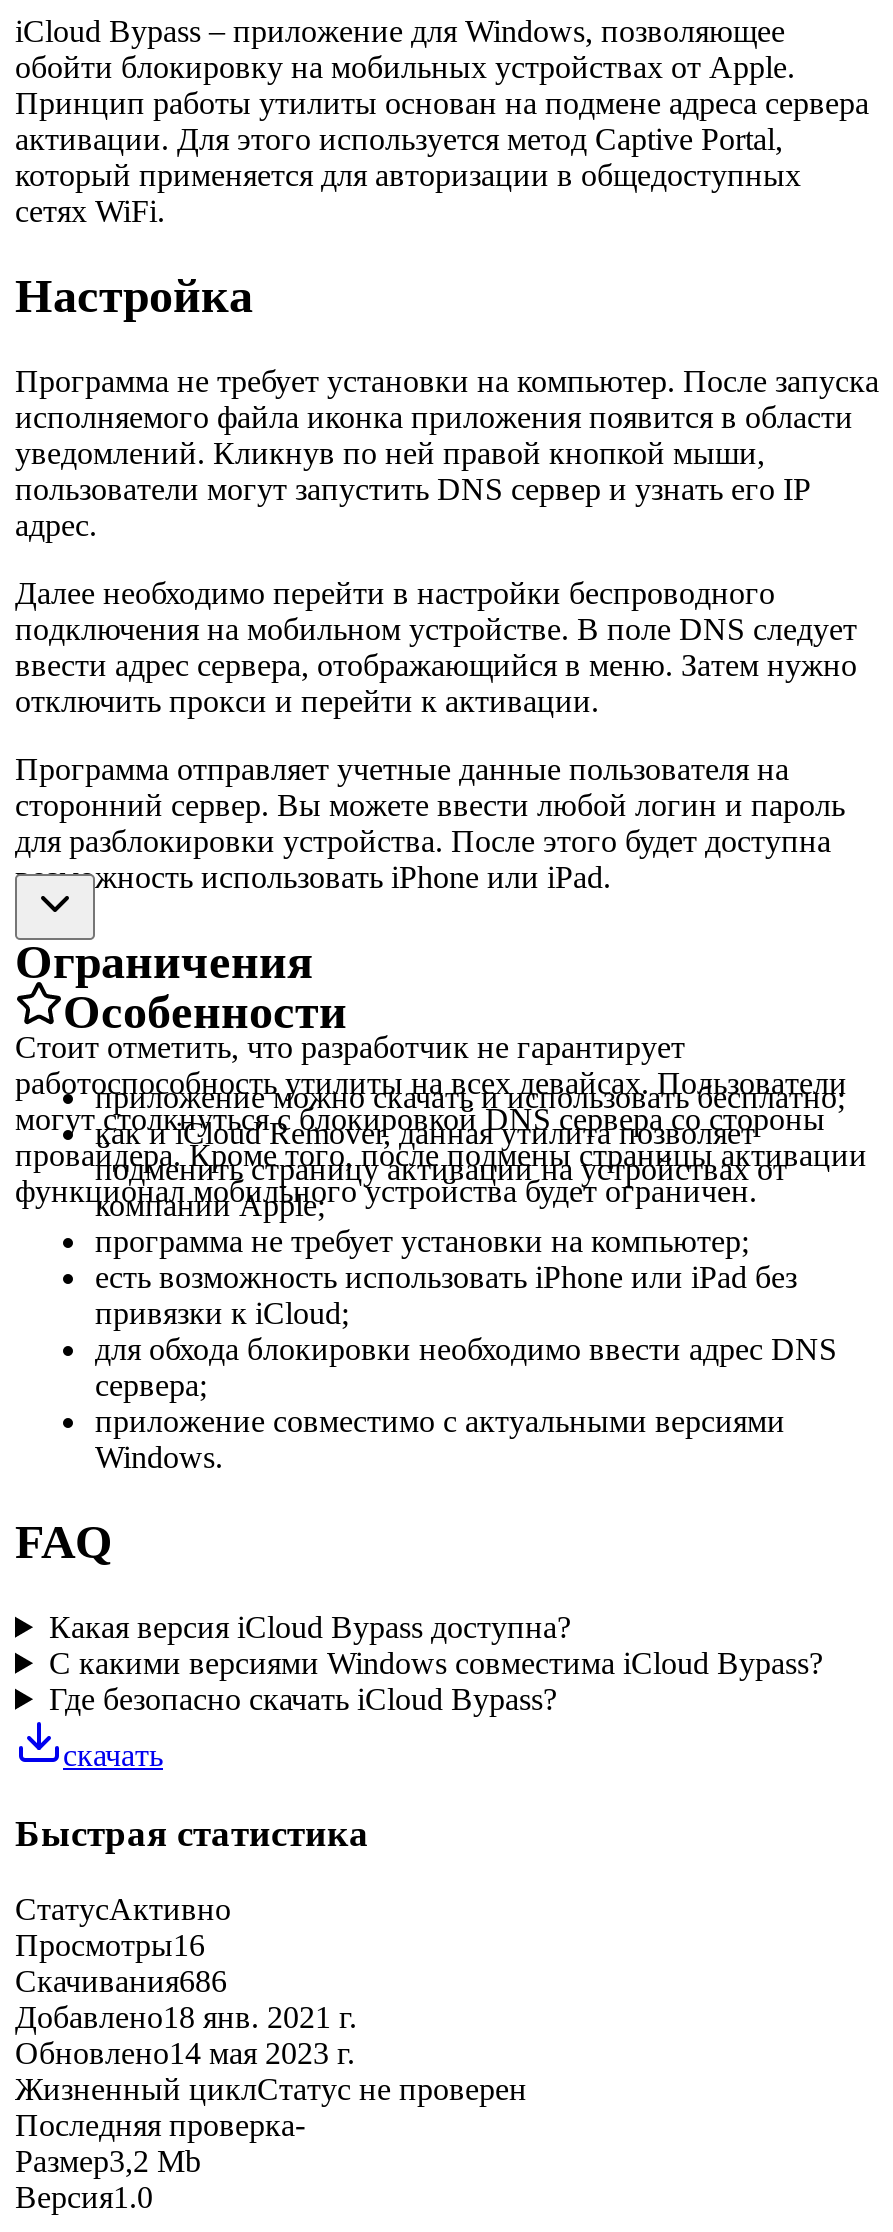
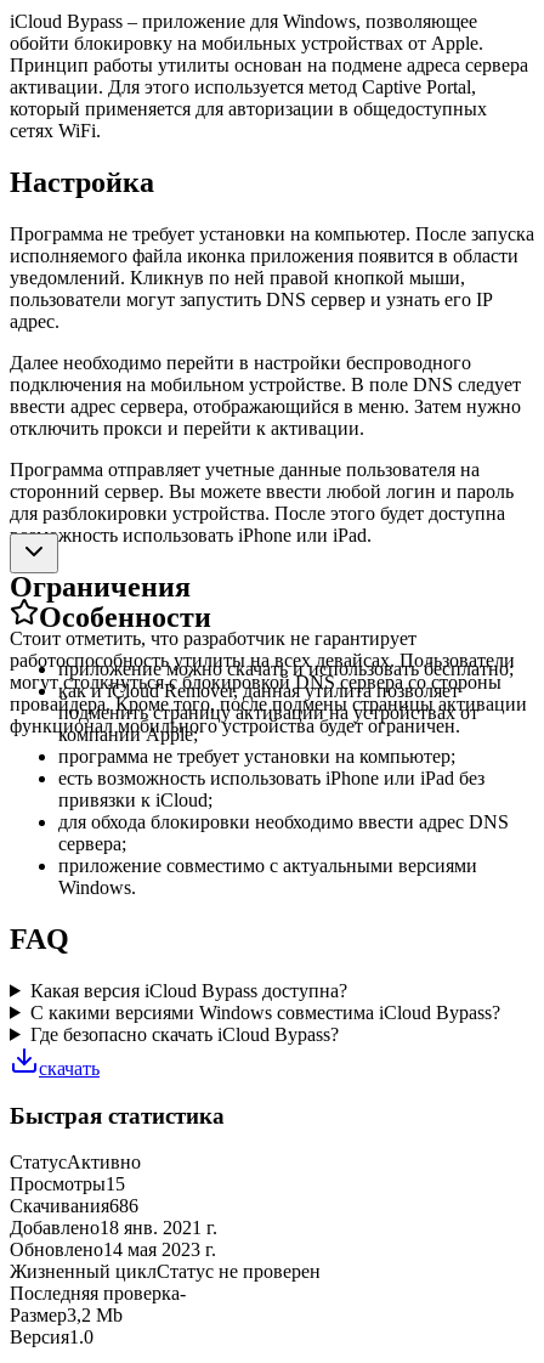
[15,1929,205,1963] Просмотры16 -> [10,1174,125,1195] Просмотры15

